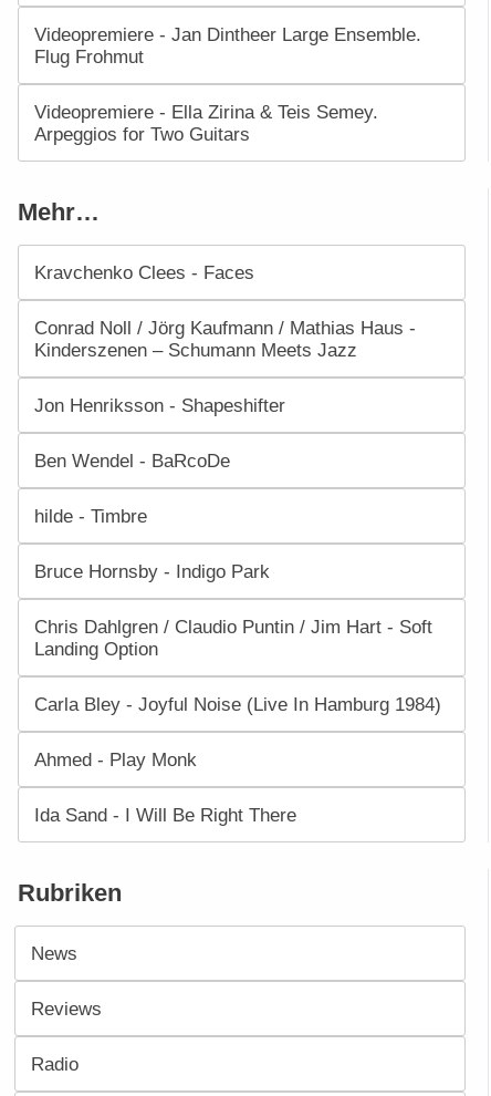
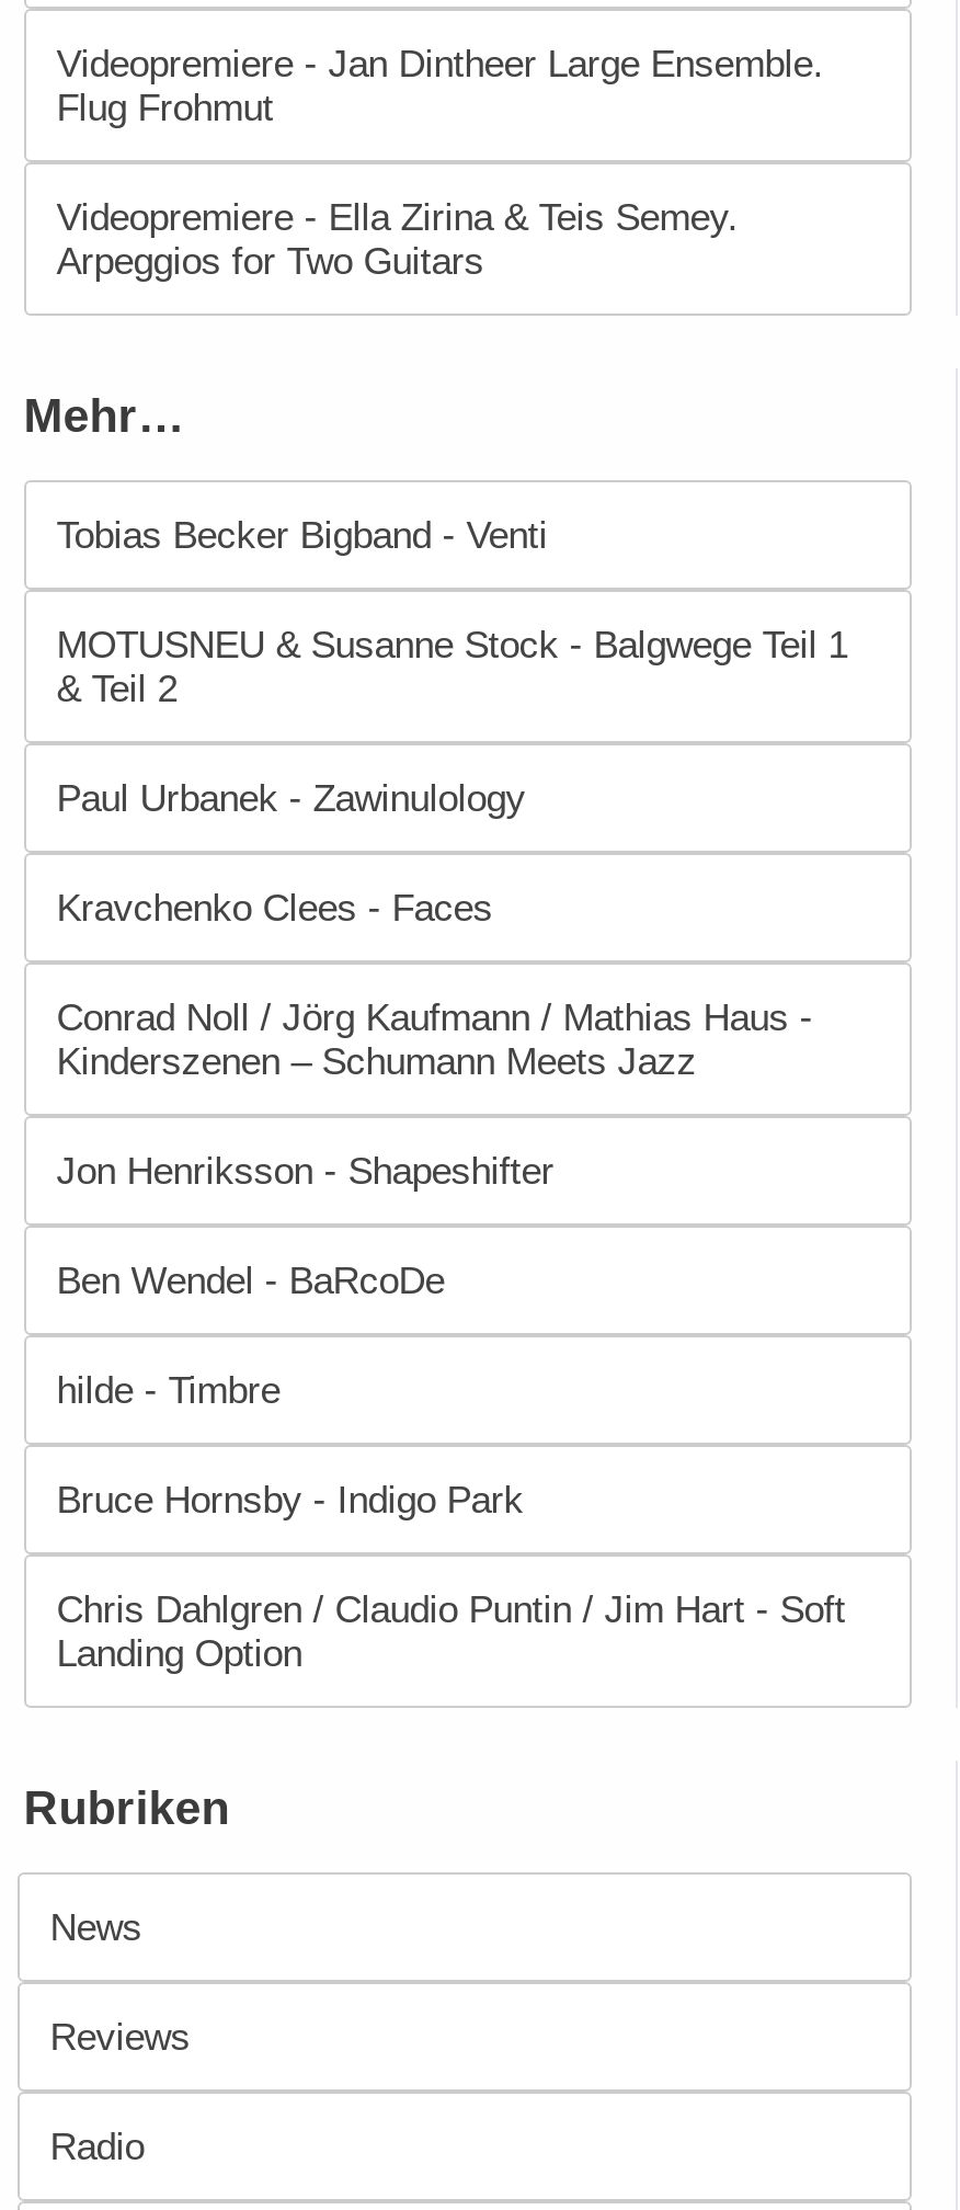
none -> [57,512,848,819] Tobias Becker Bigband - Venti | MOTUSNEU & Susanne Stock - Balgwege Teil 1 | & Teil 2 | Paul Urbanek - Zawinulology
moved [34,261,432,659] -> [57,885,846,1674]: Kravchenko Clees - Faces | Conrad Noll / Jörg Kaufmann / Mathias Haus - | Kinderszenen – Schumann Meets Jazz | ... | Chris Dahlgren / Claudio Puntin / Jim Hart - Soft | Landing Option
[34,692,441,825] Carla Bley - Joyful Noise (Live In Hamburg 1984) | Ahmed - Play Monk | Ida Sand - I Will Be Right There -> none

